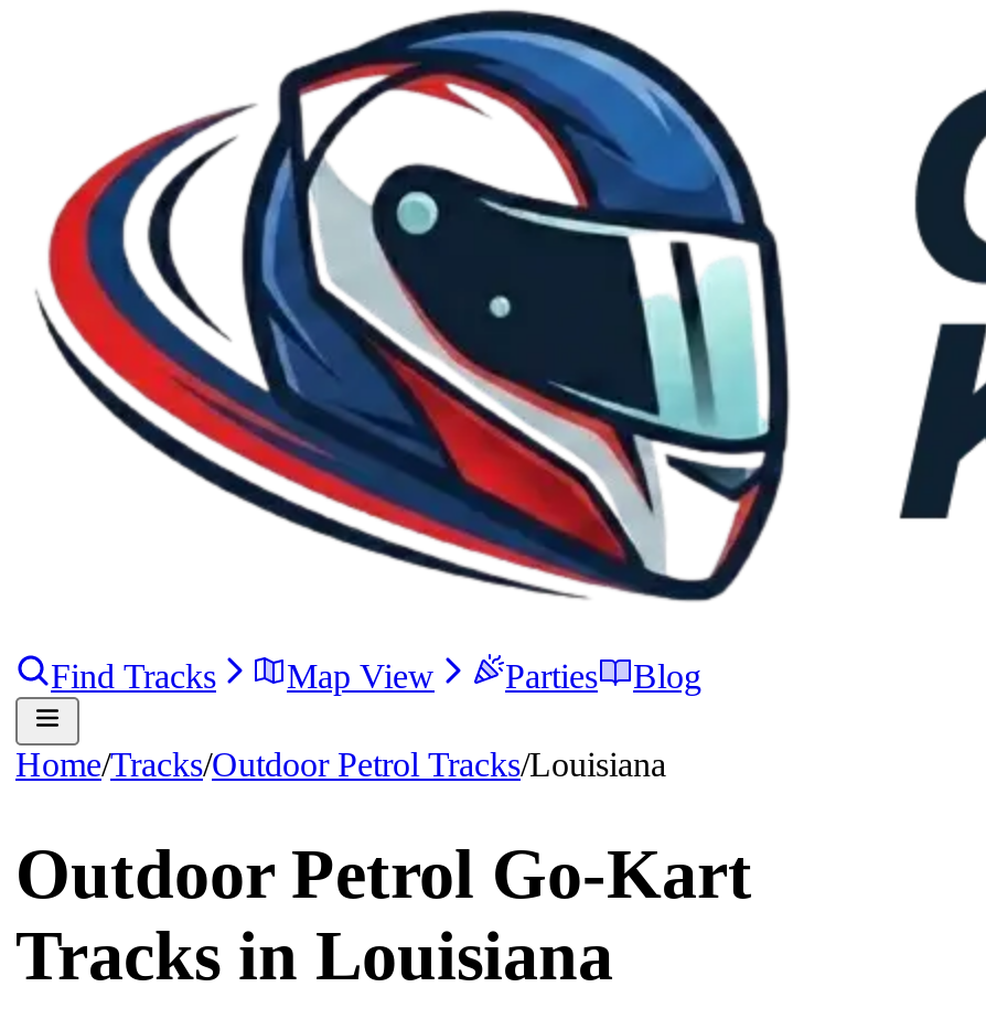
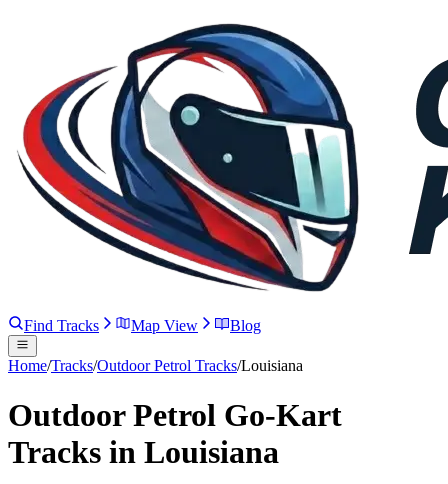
[505,657,598,695] Parties -> none

